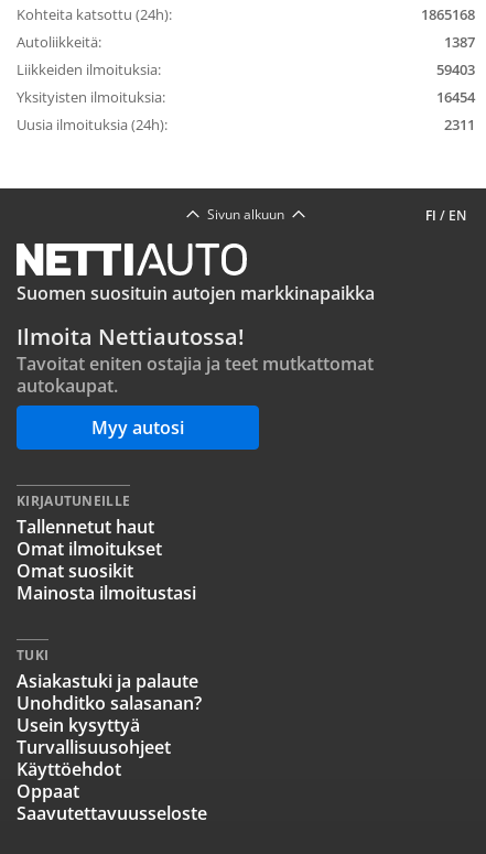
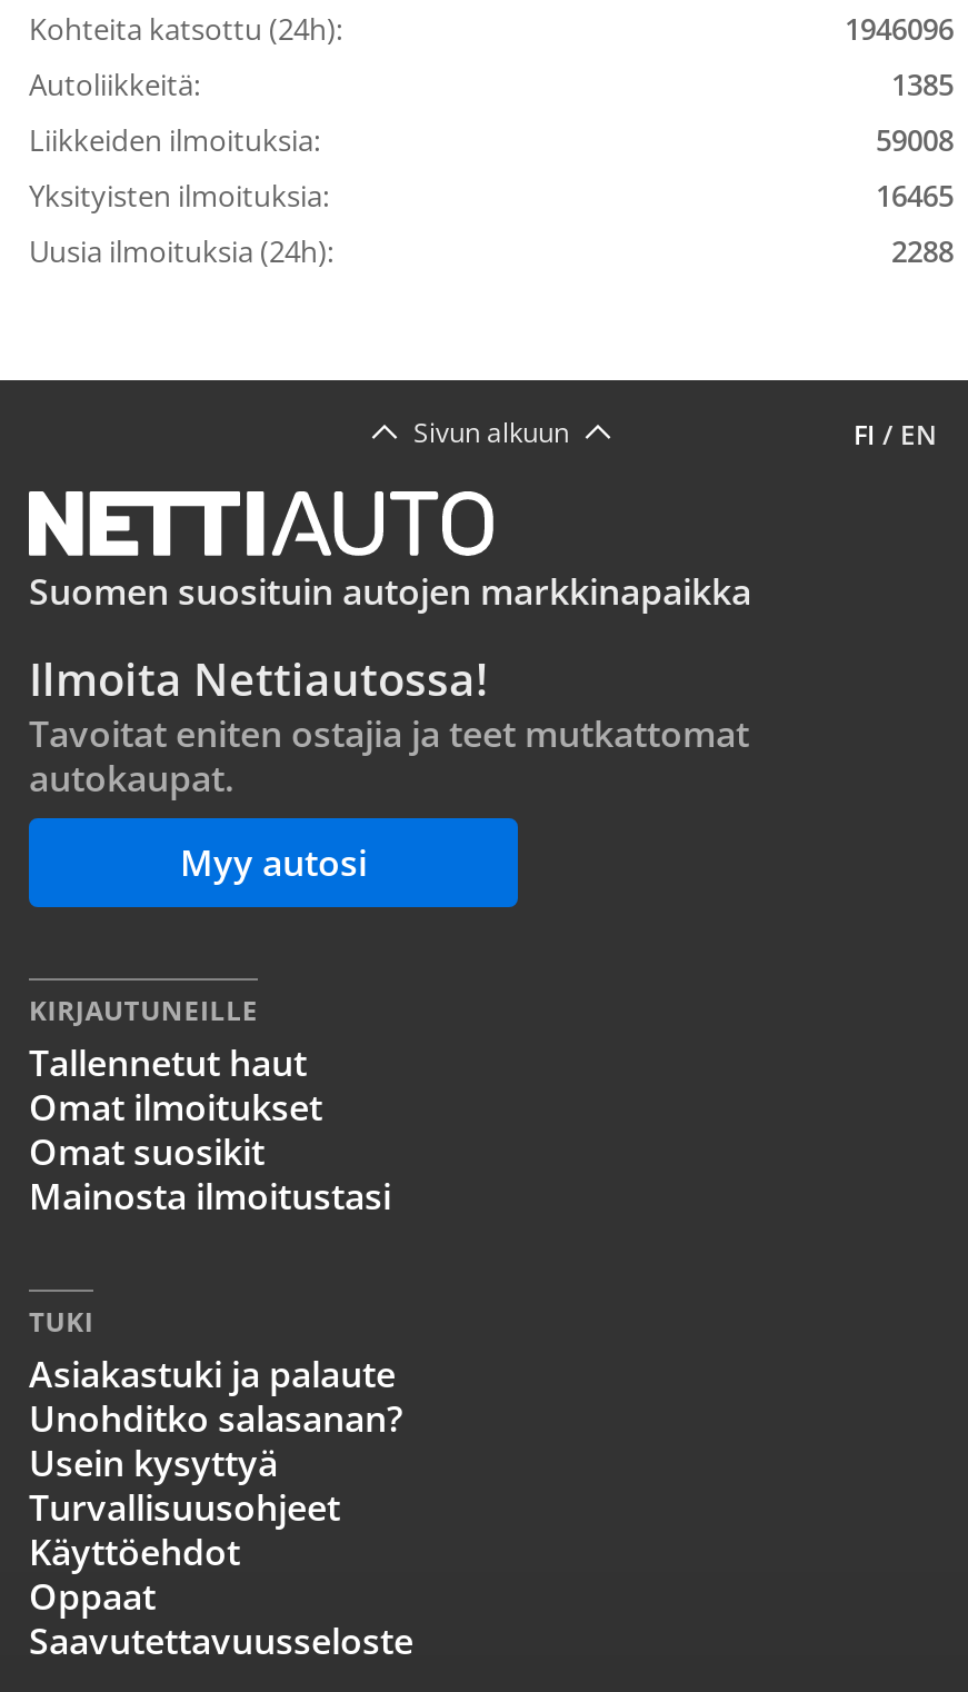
[421,5,475,25] 1865168 -> [845,10,954,50] 1946096
[444,33,475,52] 1387 -> [891,66,954,106] 1385
[436,60,475,80] 59403 -> [876,121,954,161] 59008
[436,88,475,107] 16454 -> [876,177,954,217] 16465
[444,115,475,135] 2311 -> [891,232,954,272] 2288

